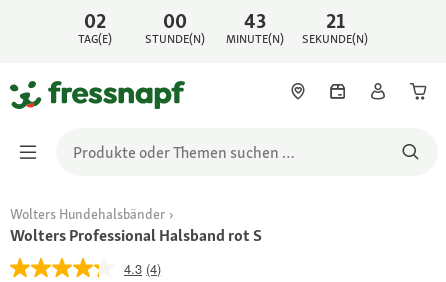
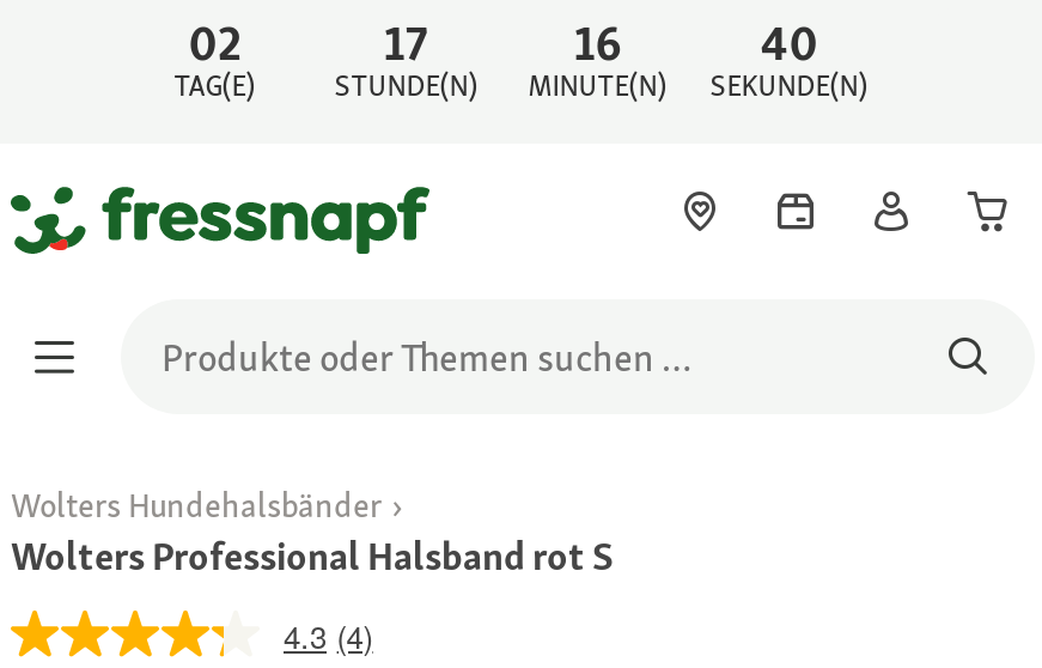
[163,8,187,34] 00 -> [384,12,429,74] 17
[244,8,266,34] 43 -> [574,12,622,74] 16
[326,8,345,34] 21 -> [760,12,818,74] 40

